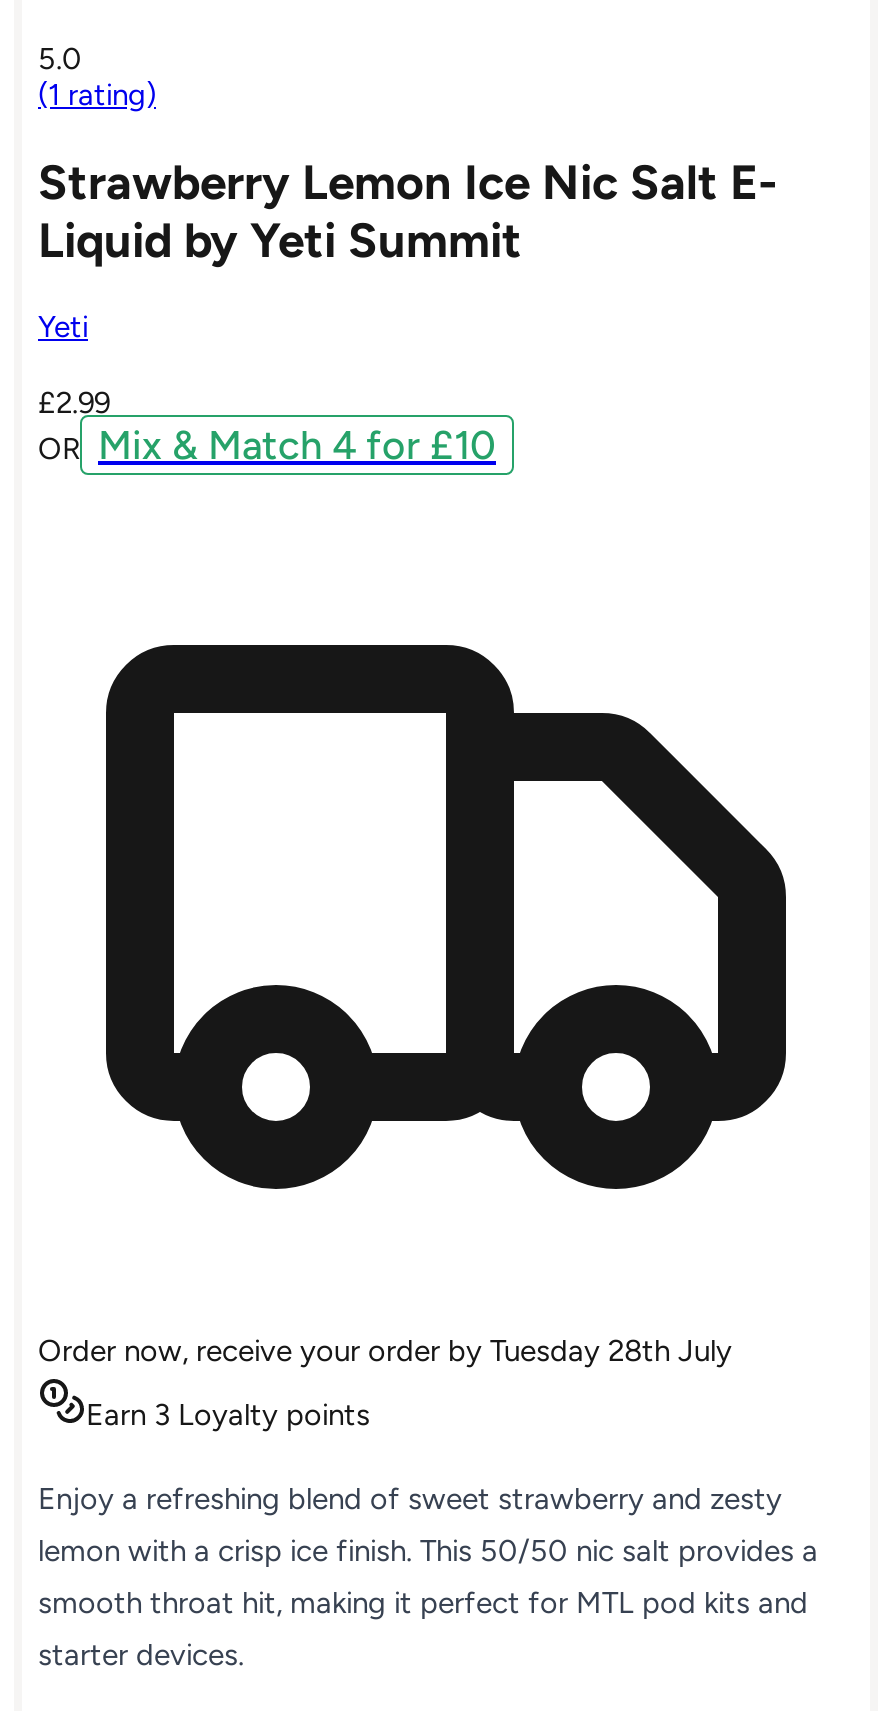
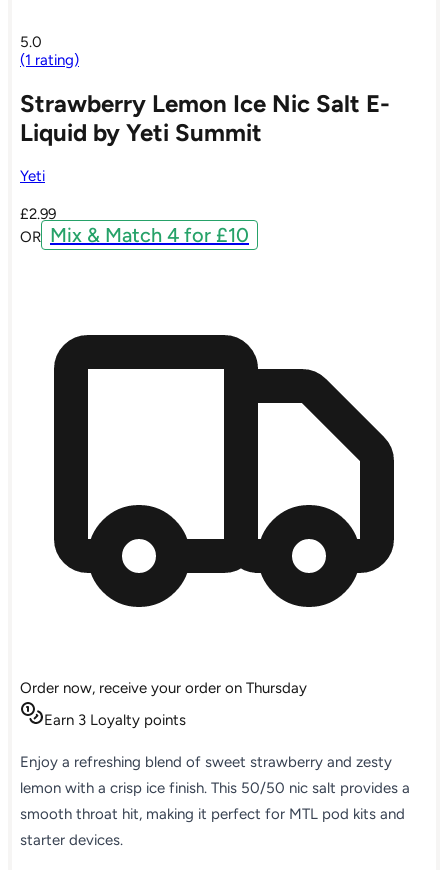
[38,1333,732,1369] Order now, receive your order by Tuesday 28th July -> [20,679,307,697] Order now, receive your order on Thursday

